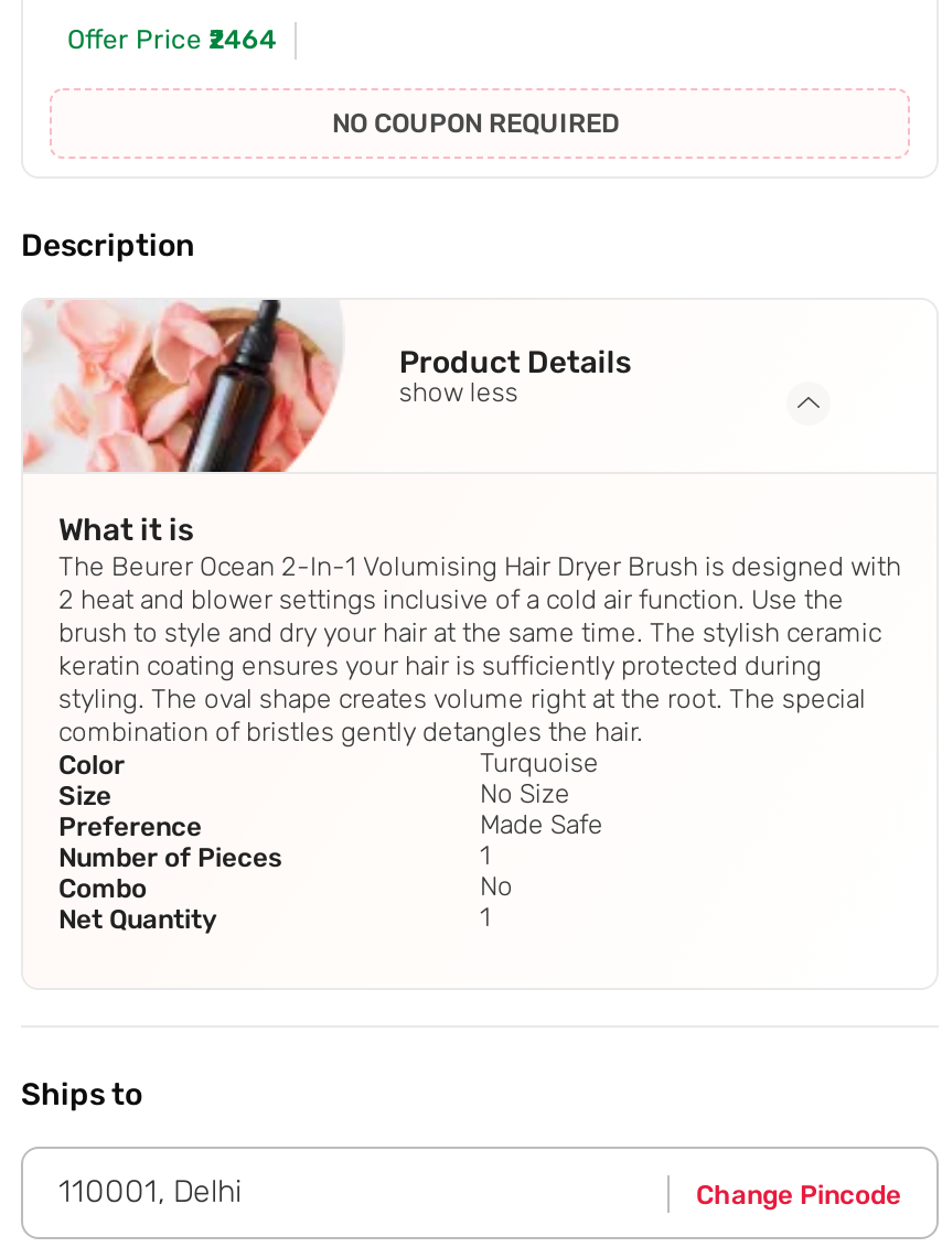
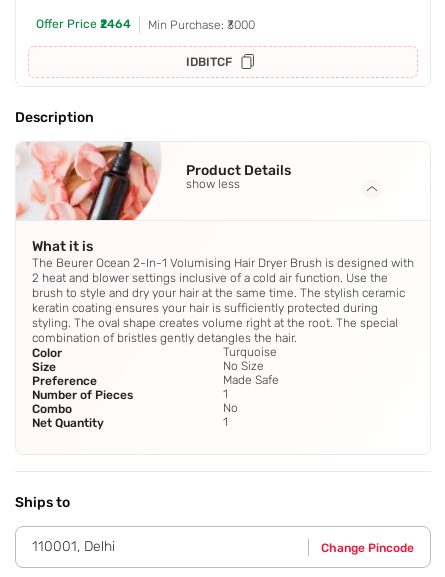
[332,109,619,140] NO COUPON REQUIRED -> [148,18,255,69] Min Purchase: ₹3000 | IDBITCF

